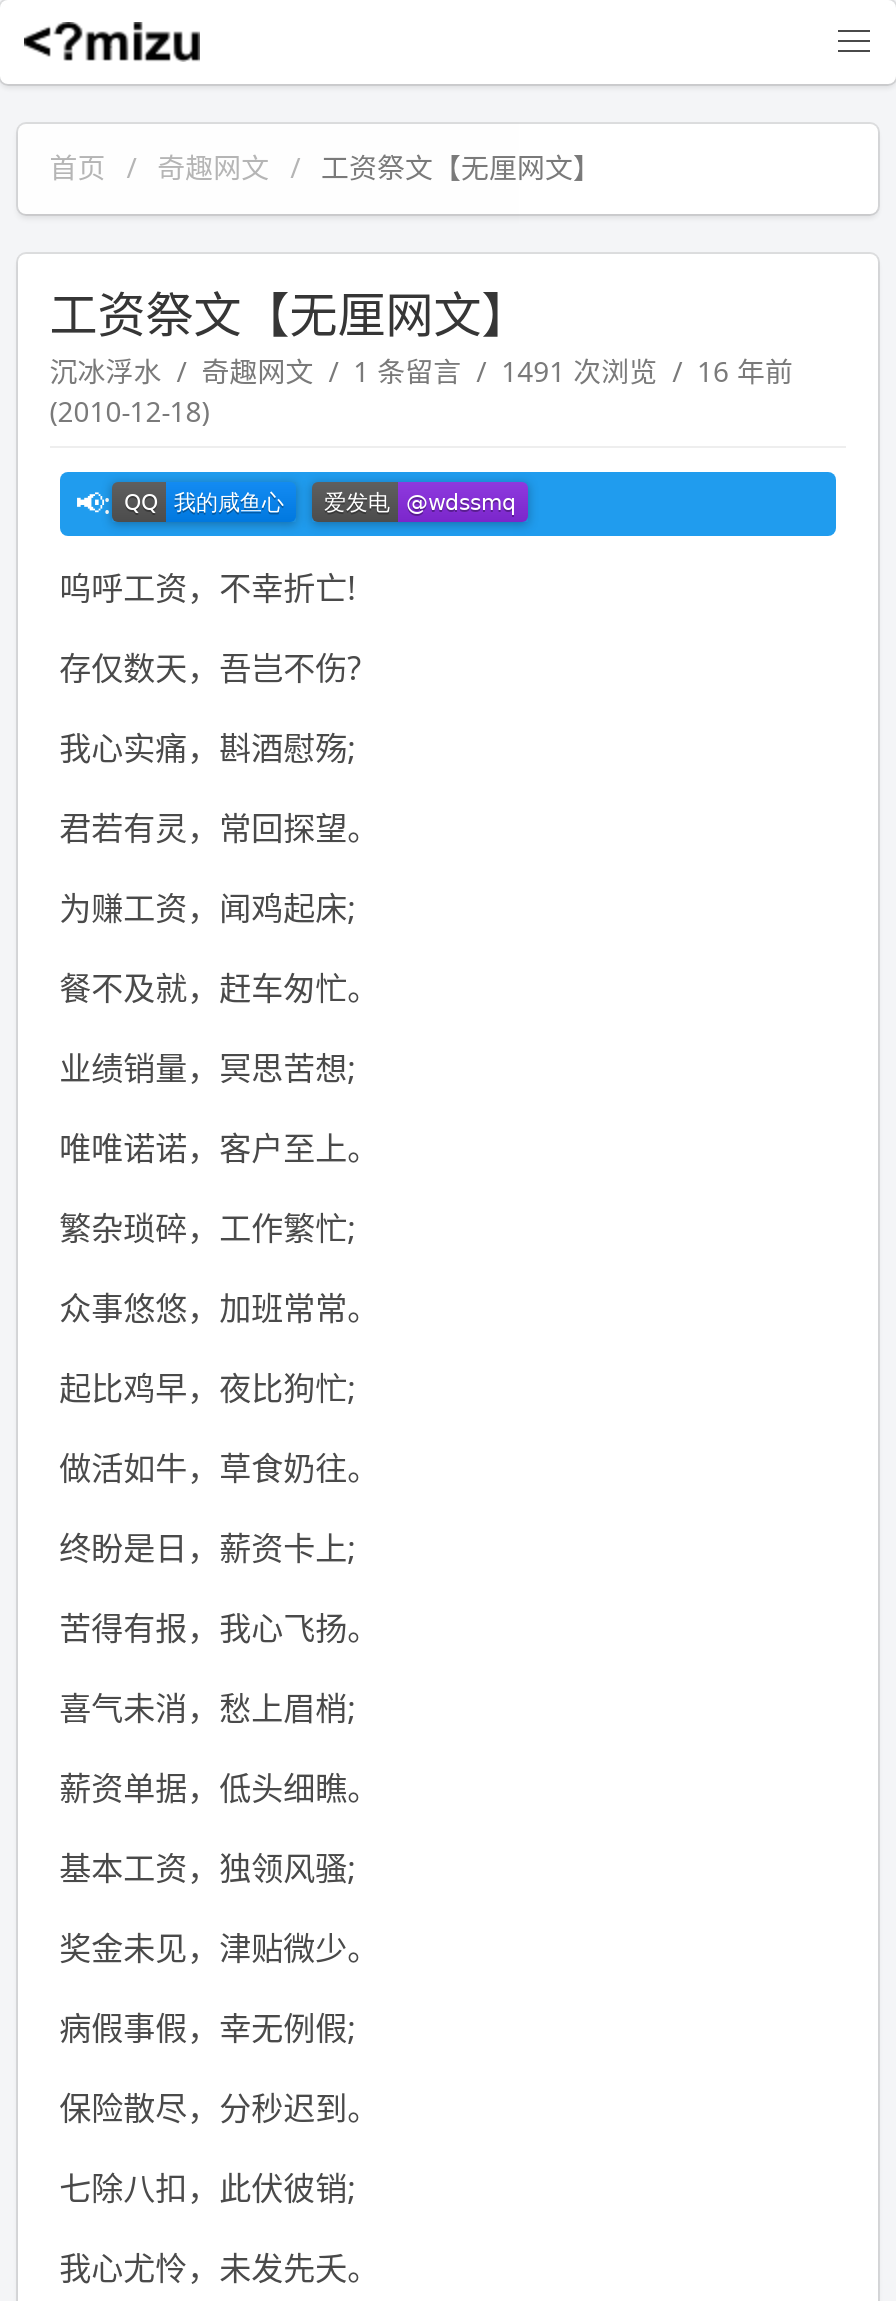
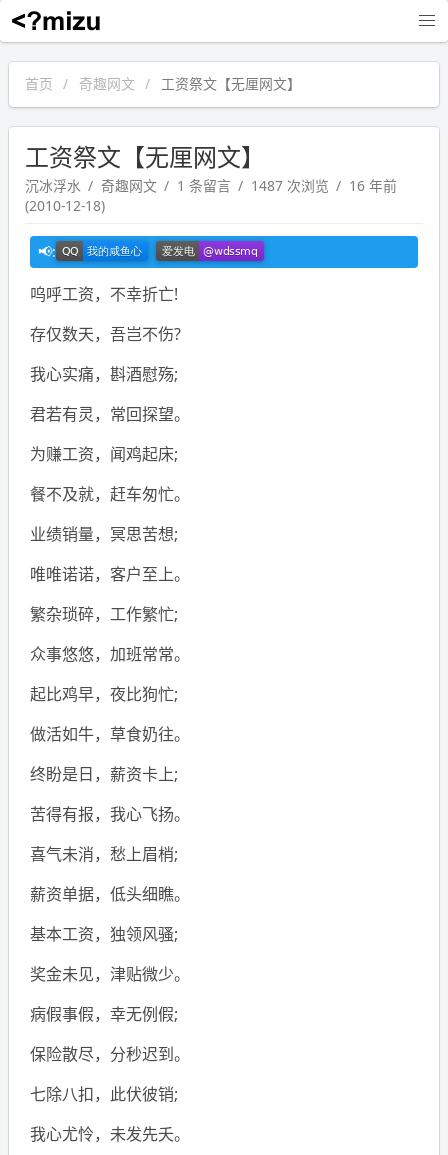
[50,352,793,390] 沉冰浮水 奇趣网文 1 条留言 1491 次浏览 16 年前 -> [25,176,396,195] 沉冰浮水 奇趣网文 1 条留言 1487 次浏览 16 年前

